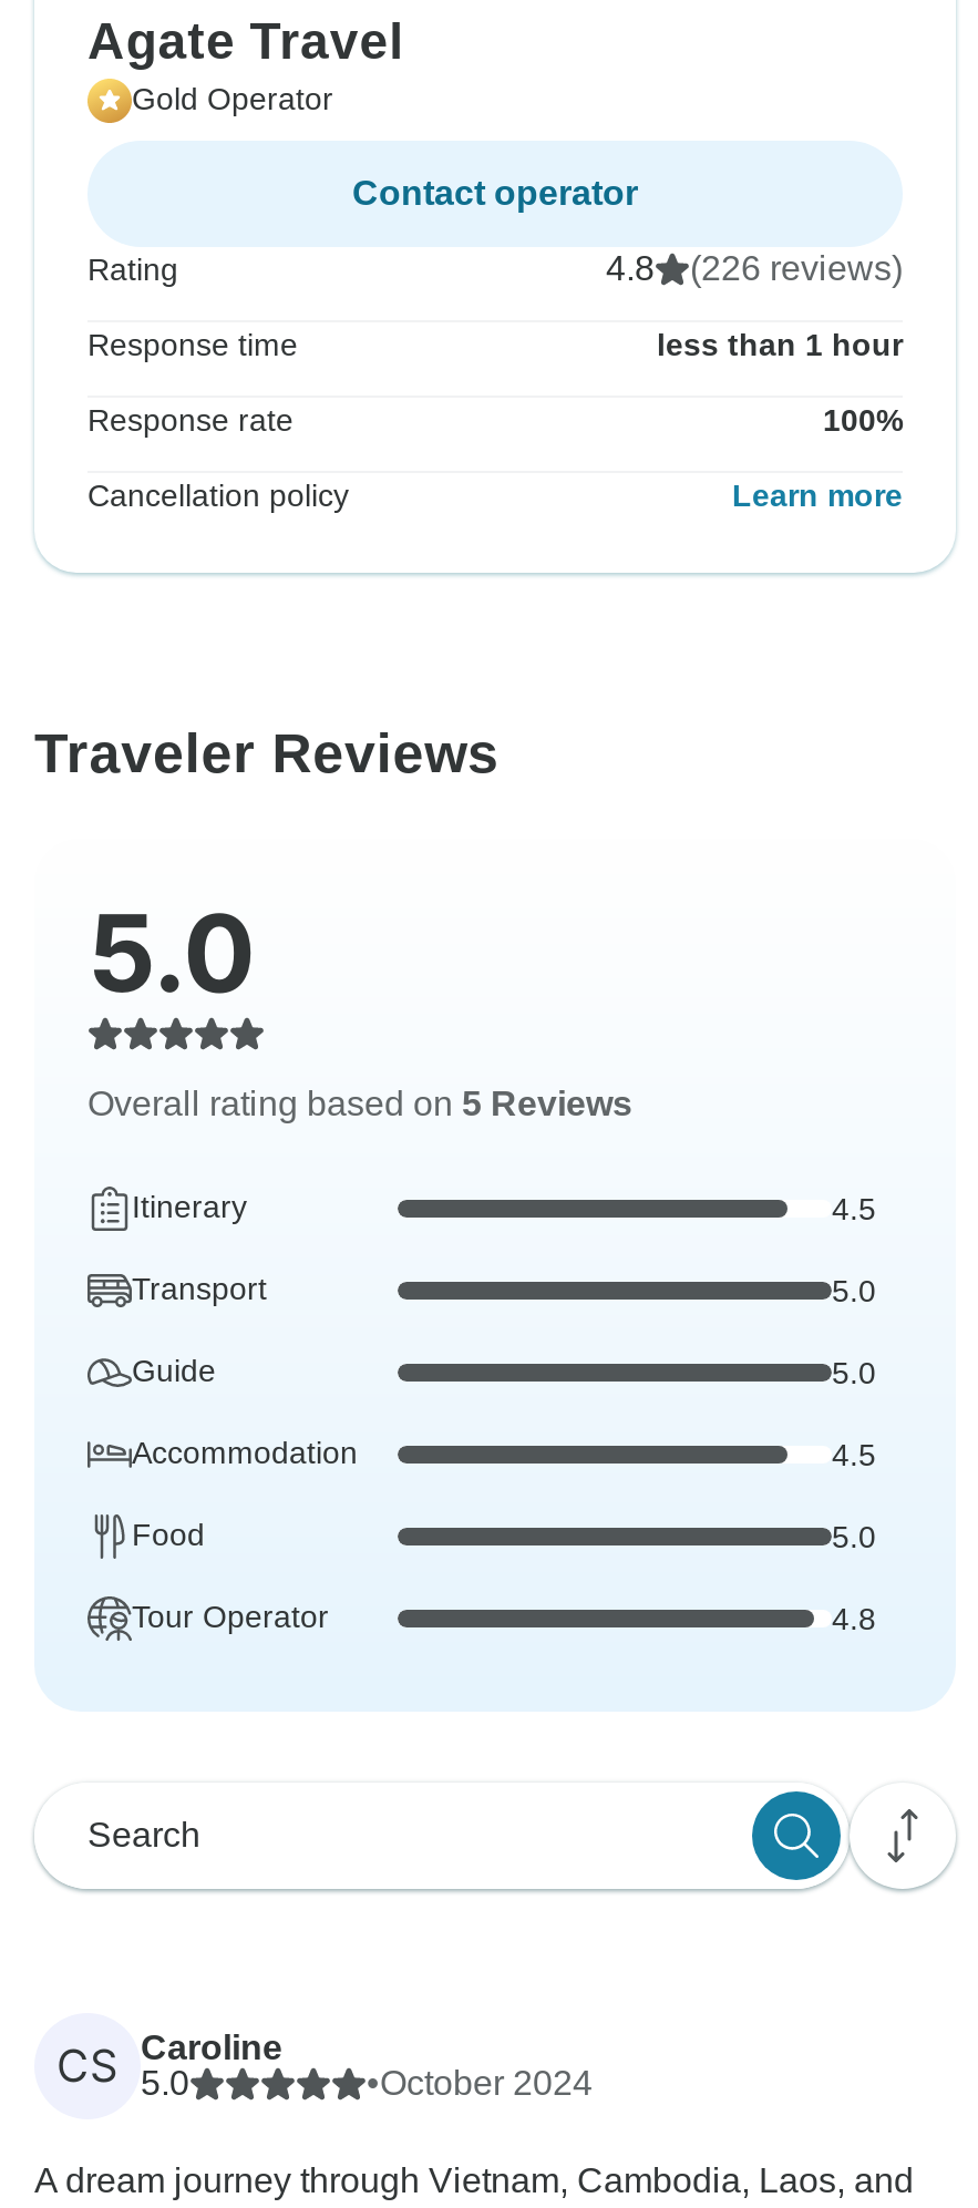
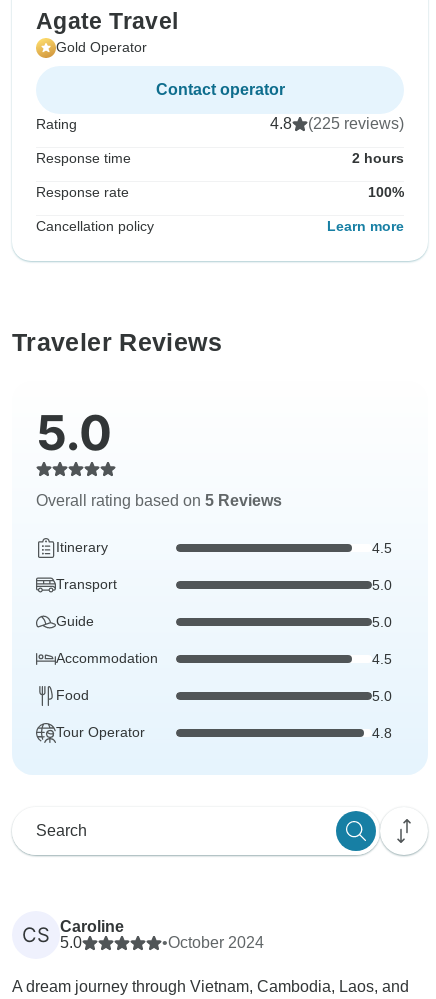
[606,250,903,288] 4.8 (226 reviews) -> [270,115,404,132] 4.8 (225 reviews)
[657,327,903,363] less than 1 hour -> [352,150,404,166] 2 hours

